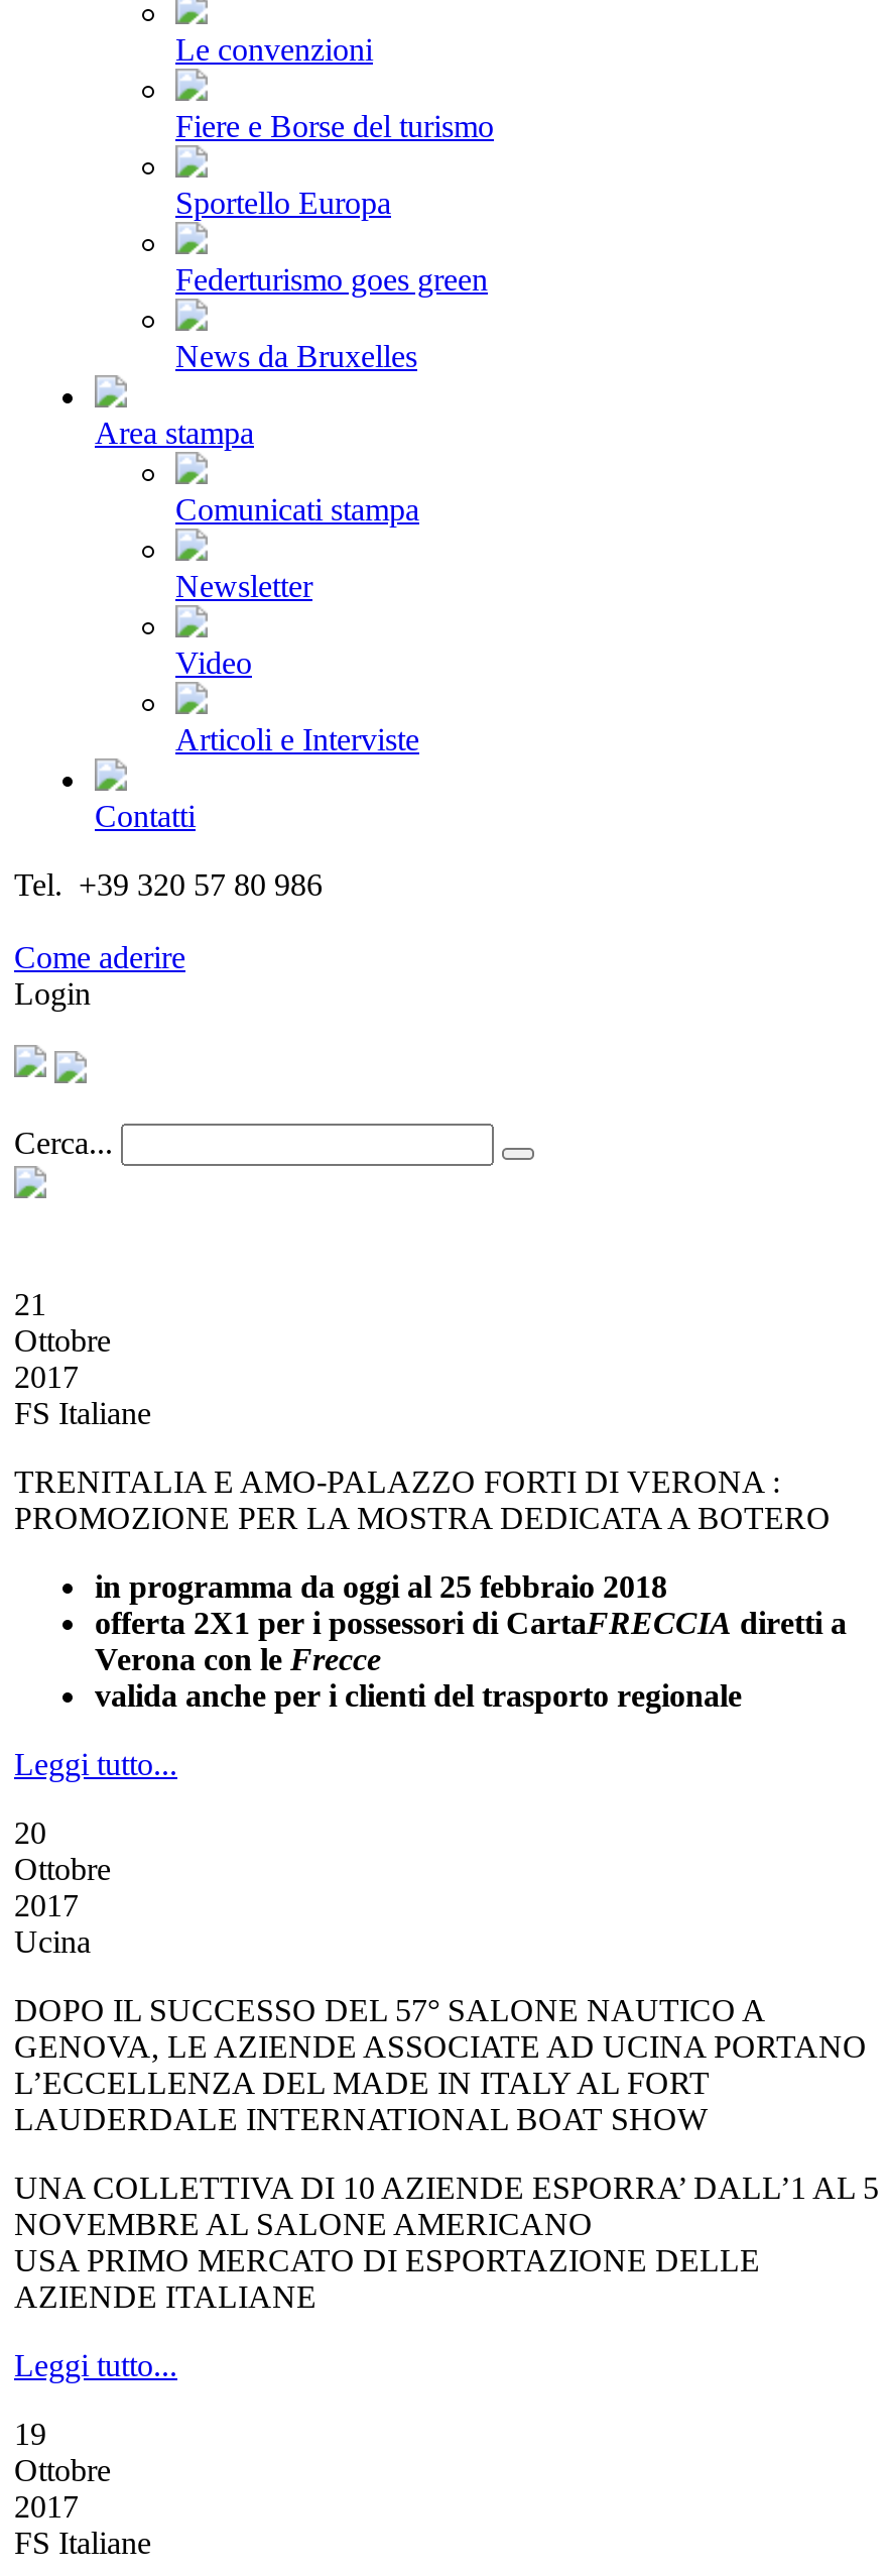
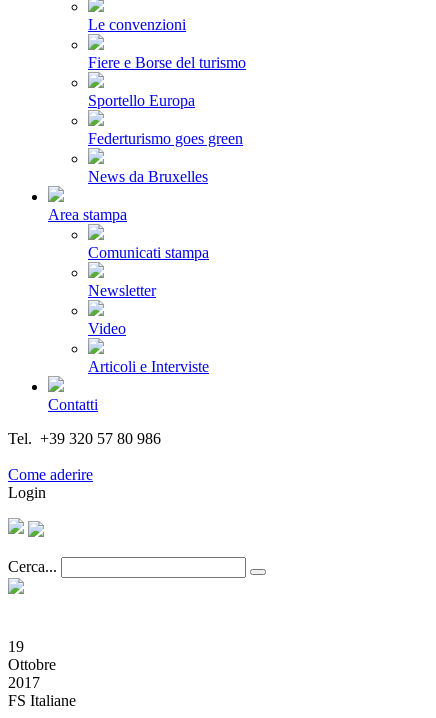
[14,1287,879,2382] 21 | Ottobre | 2017 | FS Italiane | TRENITALIA E AMO-PALAZZO FORTI DI VERONA : | PROMOZIONE PER LA MOSTRA DEDICATA A BOTERO | in programma da oggi al 25 febbraio 2018 | offerta 2X1 per i possessori di CartaFRECCIA diretti a | Verona con le Frecce | valida anche per i clienti del trasporto regionale | Leggi tutto... | 20 | Ottobre | 2017 | Ucina | DOPO IL SUCCESSO DEL 57° SALONE NAUTICO A | GENOVA, LE AZIENDE ASSOCIATE AD UCINA PORTANO | L’ECCELLENZA DEL MADE IN ITALY AL FORT | LAUDERDALE INTERNATIONAL BOAT SHOW | UNA COLLETTIVA DI 10 AZIENDE ESPORRA’ DALL’1 AL 5 | NOVEMBRE AL SALONE AMERICANO | USA PRIMO MERCATO DI ESPORTAZIONE DELLE | AZIENDE ITALIANE | Leggi tutto... -> none

